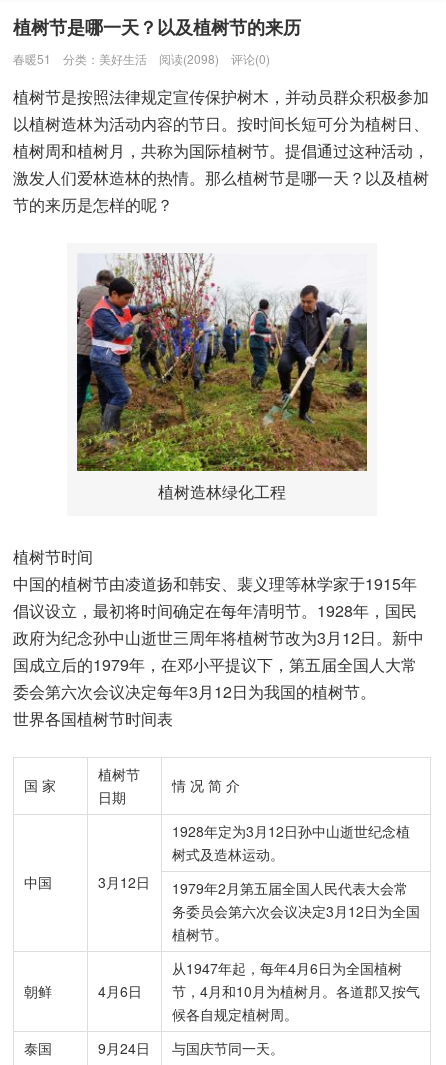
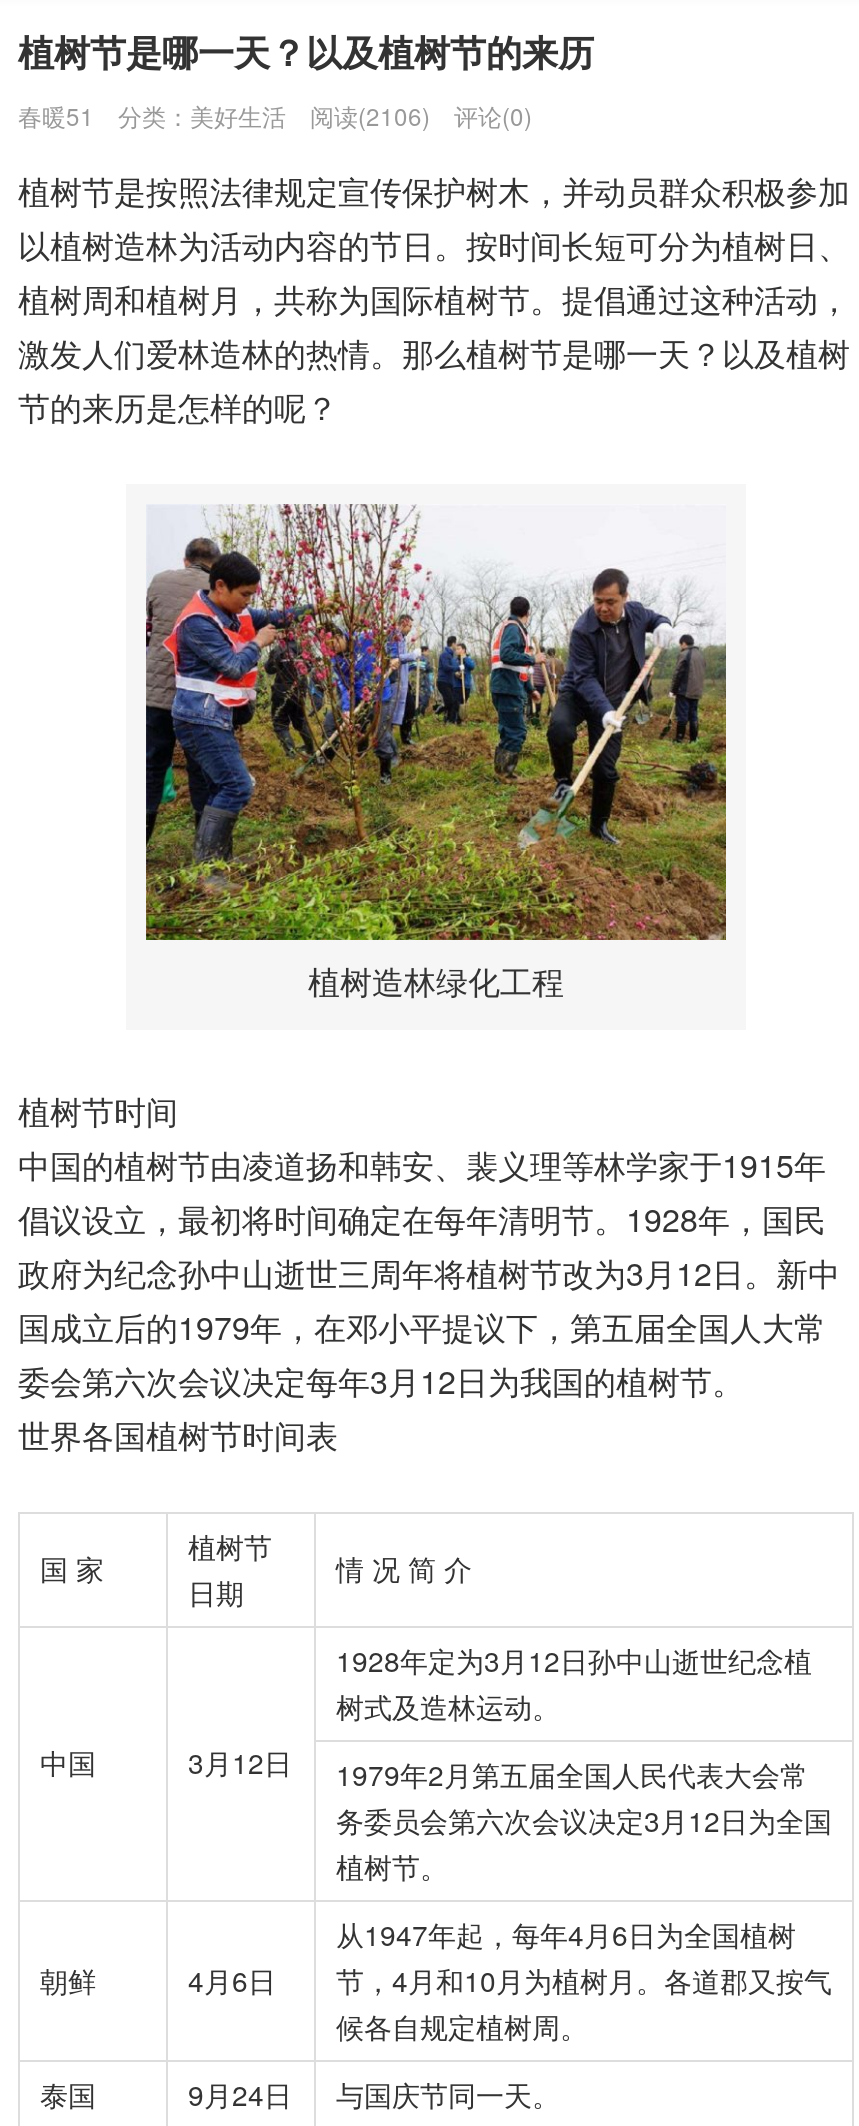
[13,50,270,67] 春暖51 分类：美好生活 阅读(2098) 评论(0) -> [18,98,532,132] 春暖51 分类：美好生活 阅读(2106) 评论(0)

